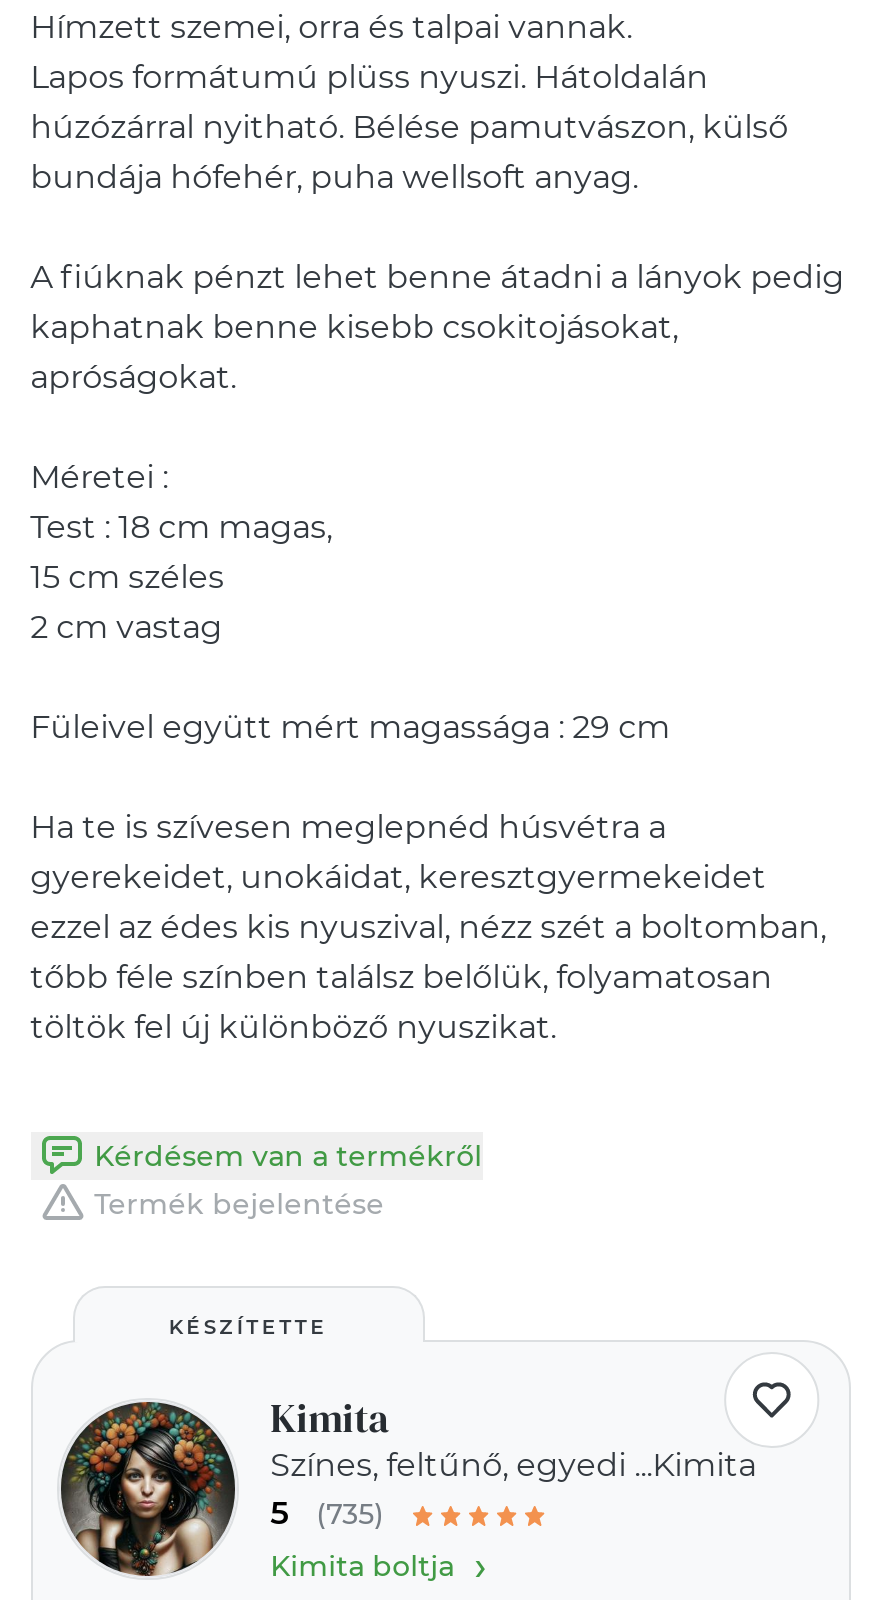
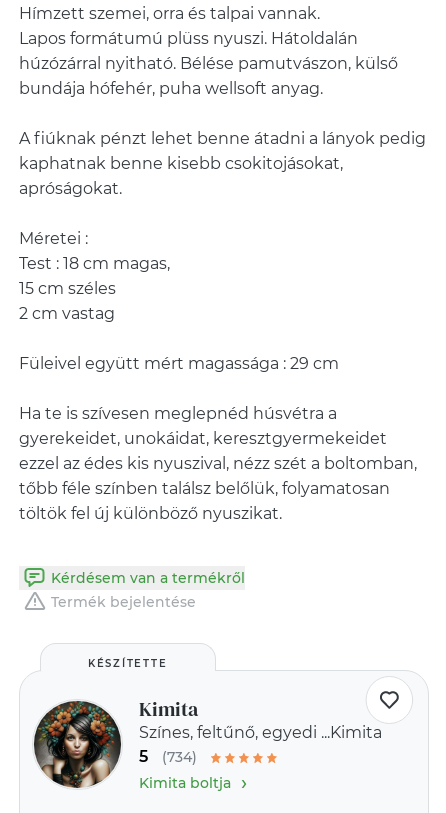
[270,1494,392,1532] 5 (735) -> [139,747,201,766] 5 (734)

